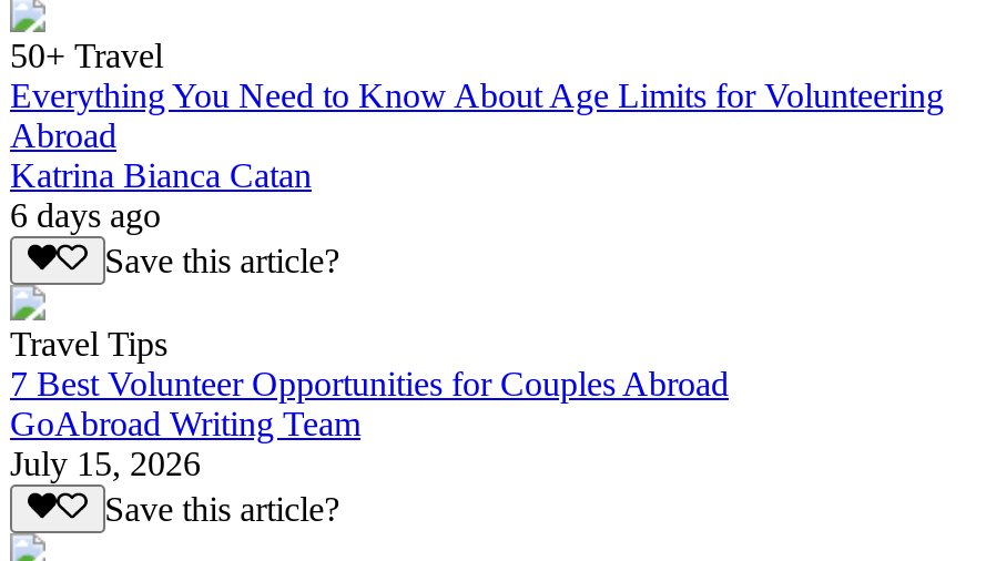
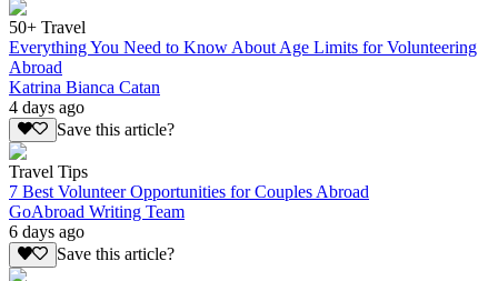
[10,195,161,233] 6 days ago -> [9,98,84,117] 4 days ago
[10,444,201,482] July 15, 2026 -> [9,223,84,241] 6 days ago

